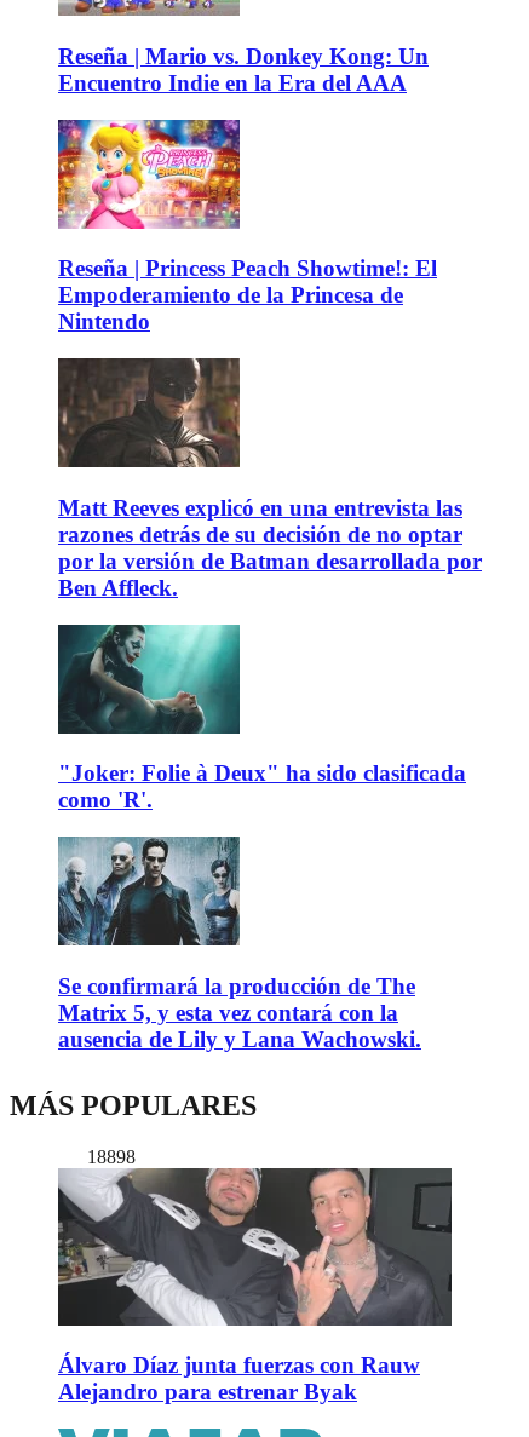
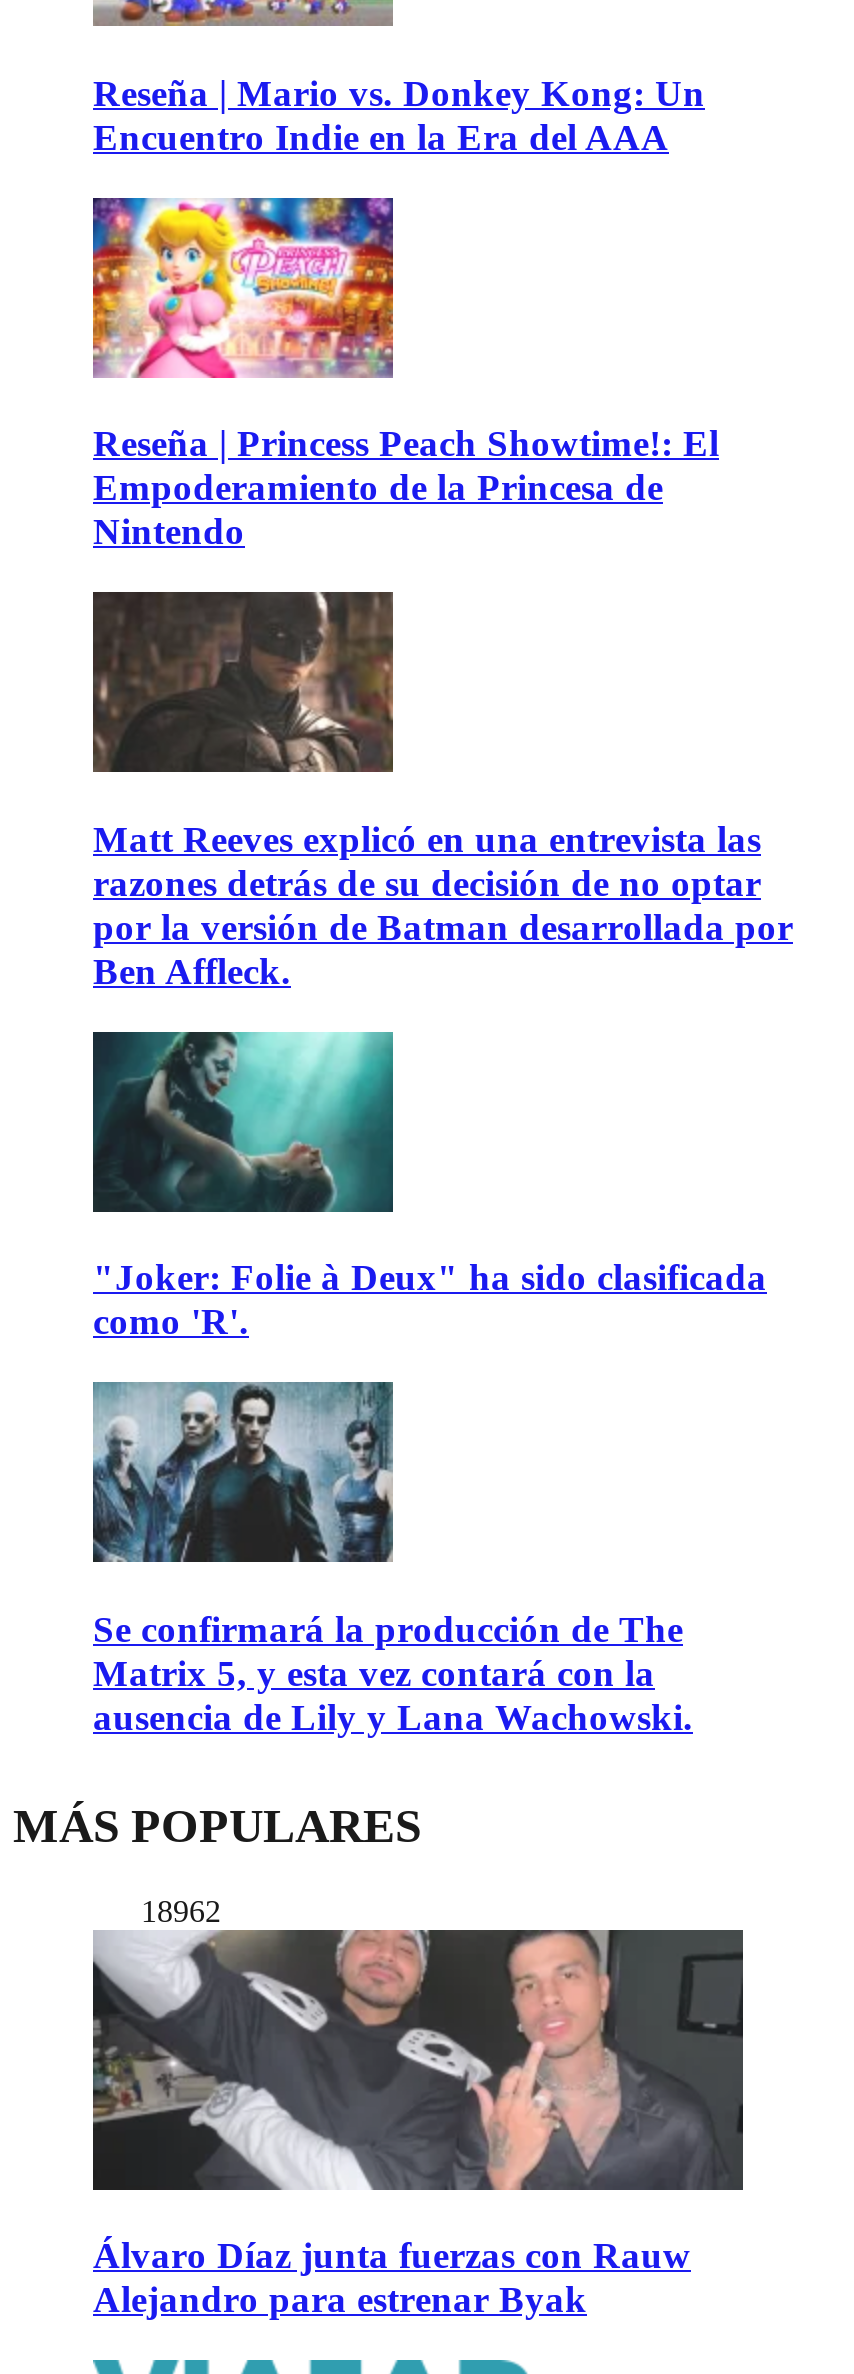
[82,1146,136,1167] 18898 -> [133,1893,221,1927] 18962

